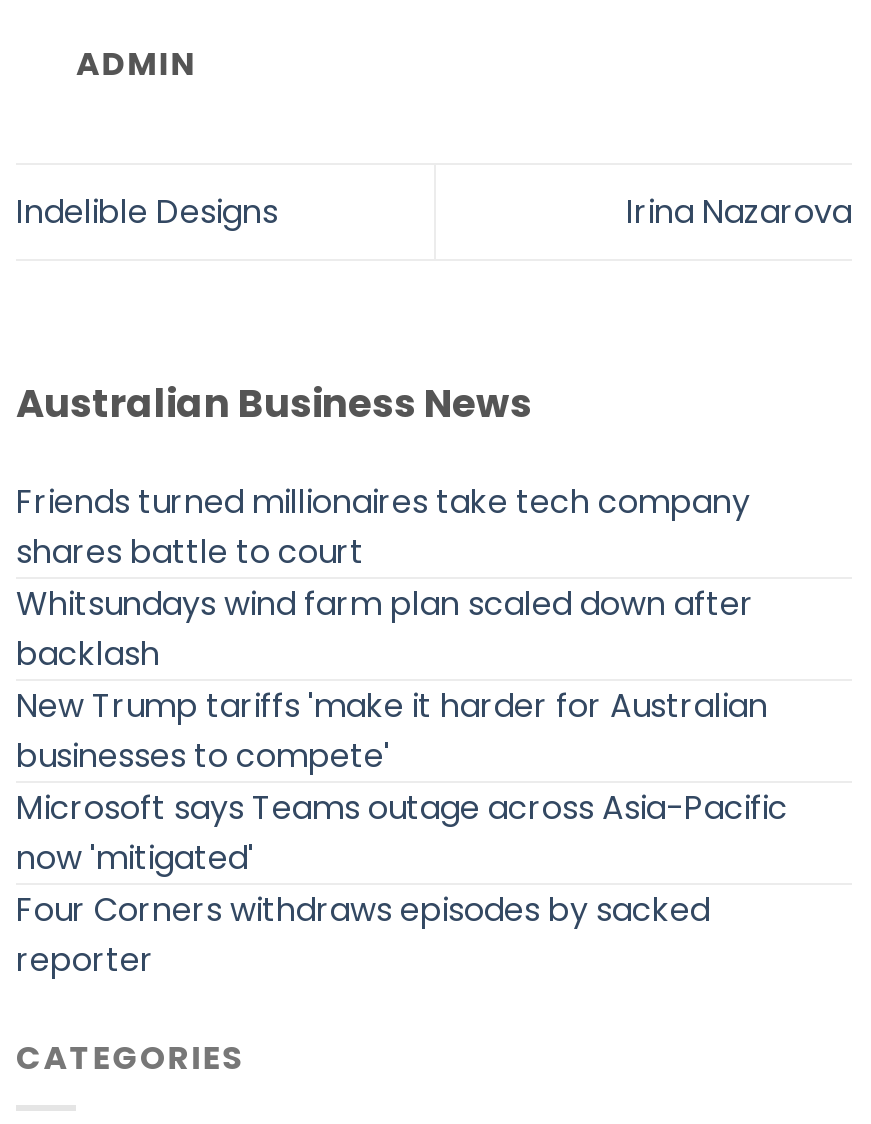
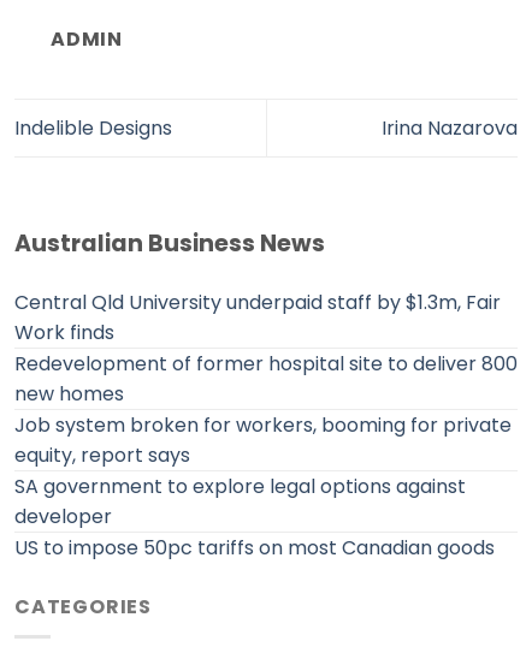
[16,479,788,983] Friends turned millionaires take tech company | shares battle to court | Whitsundays wind farm plan scaled down after | backlash | New Trump tariffs 'make it harder for Australian | businesses to compete' | Microsoft says Teams outage across Asia-Pacific | now 'mitigated' | Four Corners withdraws episodes by sacked | reporter -> [14,289,518,562] Central Qld University underpaid staff by $1.3m, Fair | Work finds | Redevelopment of former hospital site to deliver 800 | new homes | Job system broken for workers, booming for private | equity, report says | SA government to explore legal options against | developer | US to impose 50pc tariffs on most Canadian goods

